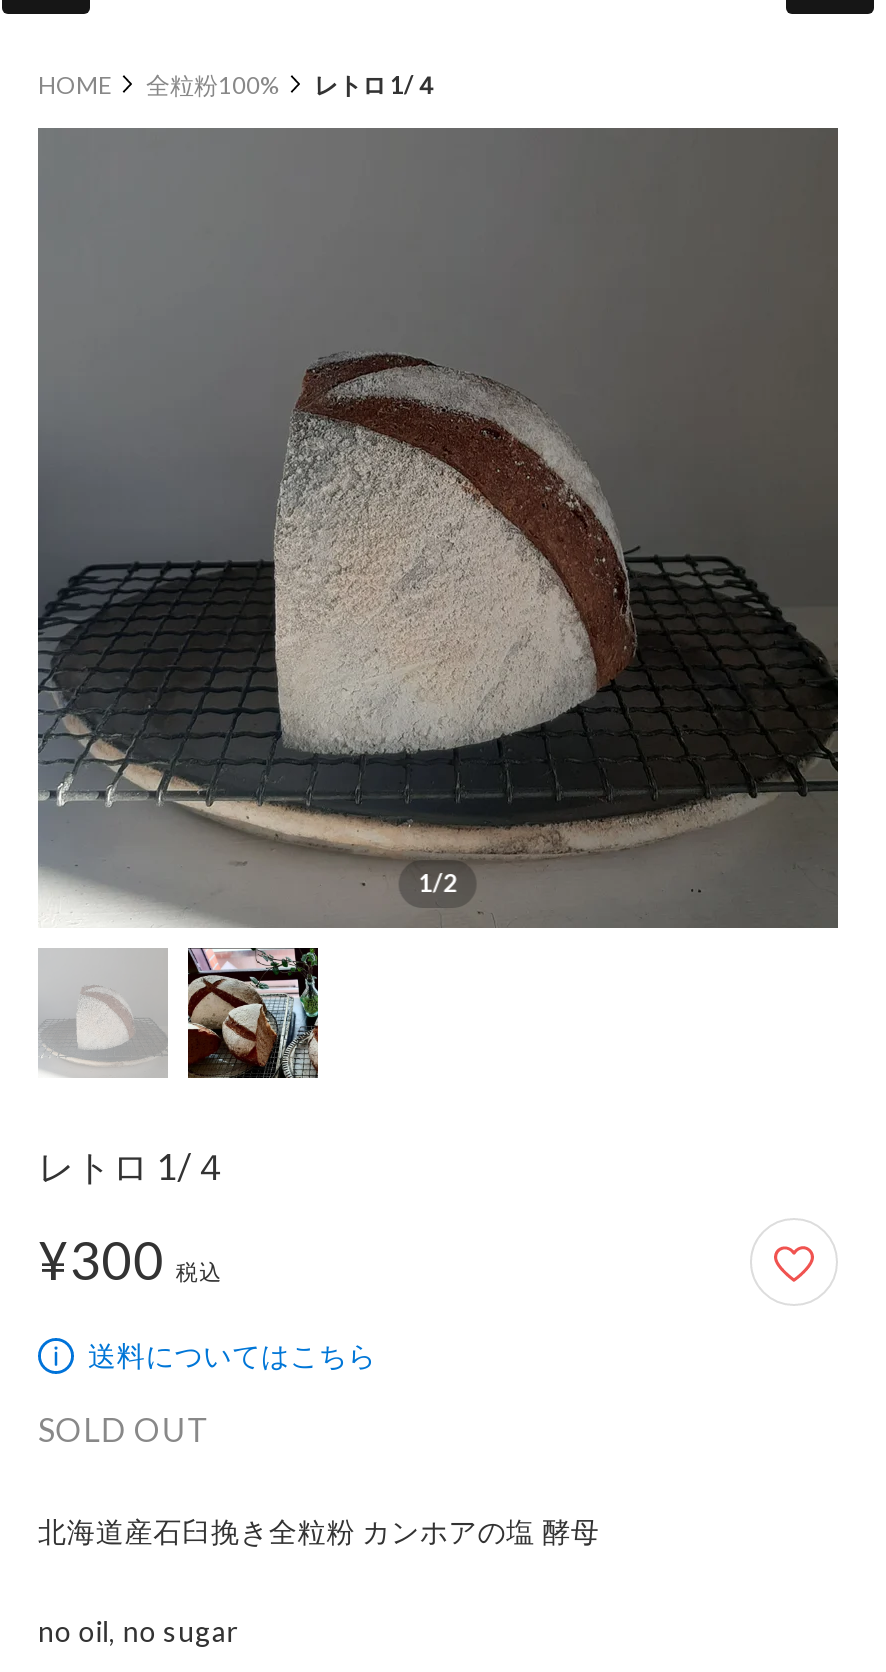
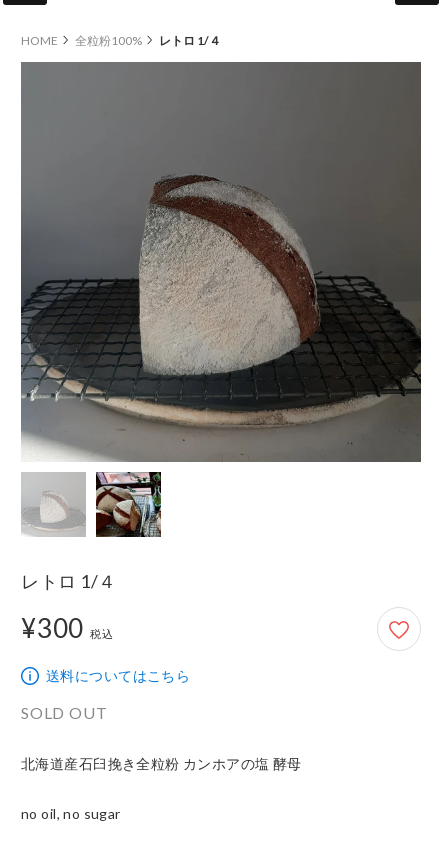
[419,867,457,897] 1/2 -> none

